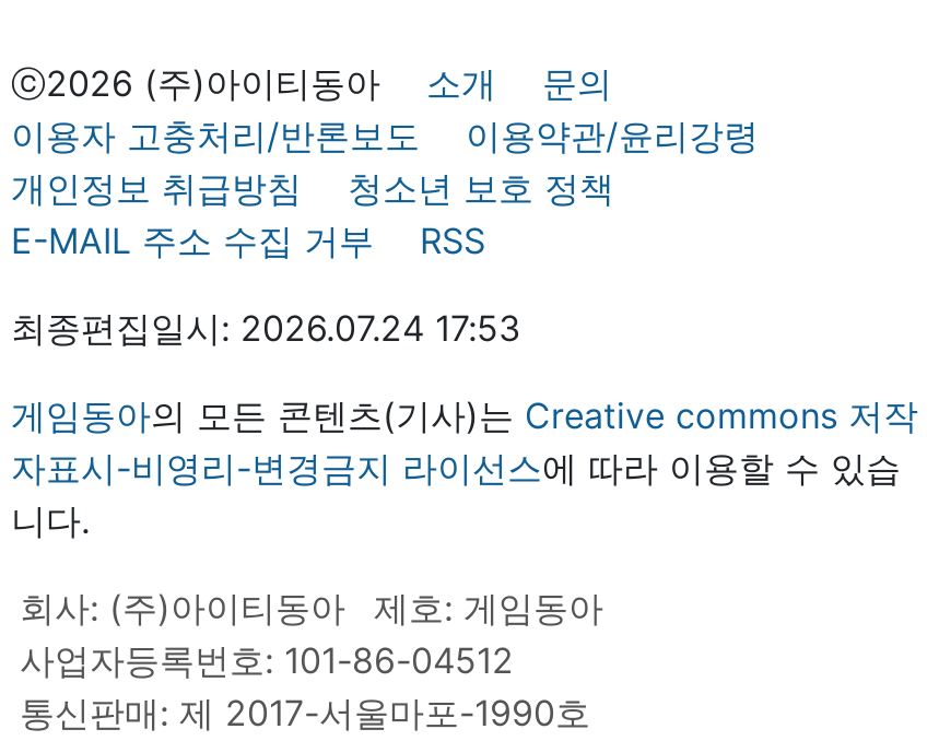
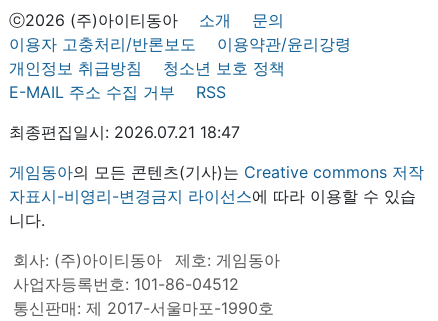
[11,305,520,349] 최종편집일시: 2026.07.24 17:53 -> [9,121,240,141] 최종편집일시: 2026.07.21 18:47

